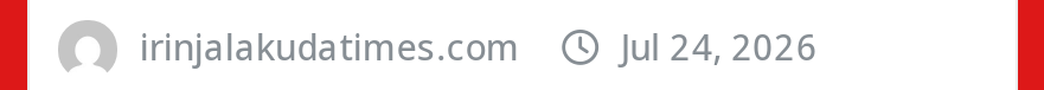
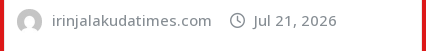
[620,23,817,71] Jul 24, 2026 -> [254,10,337,30] Jul 21, 2026

